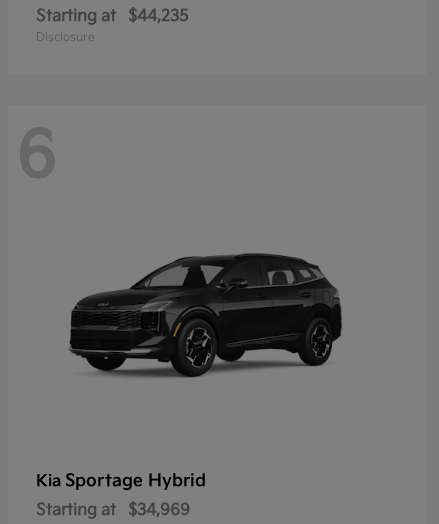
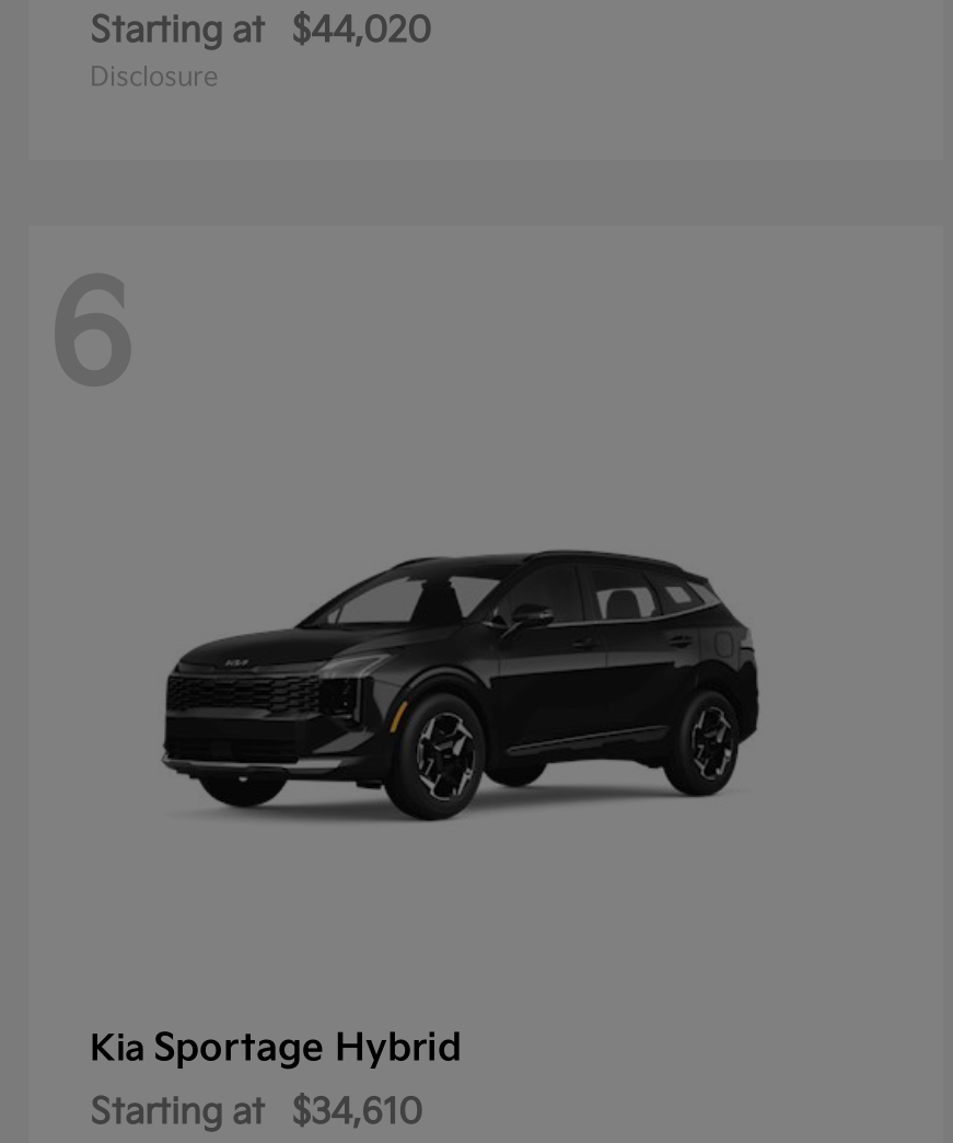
[36,7,189,26] Starting at $44,235 -> [90,11,431,53] Starting at $44,020
[36,501,190,520] Starting at $34,969 -> [90,1094,422,1135] Starting at $34,610

